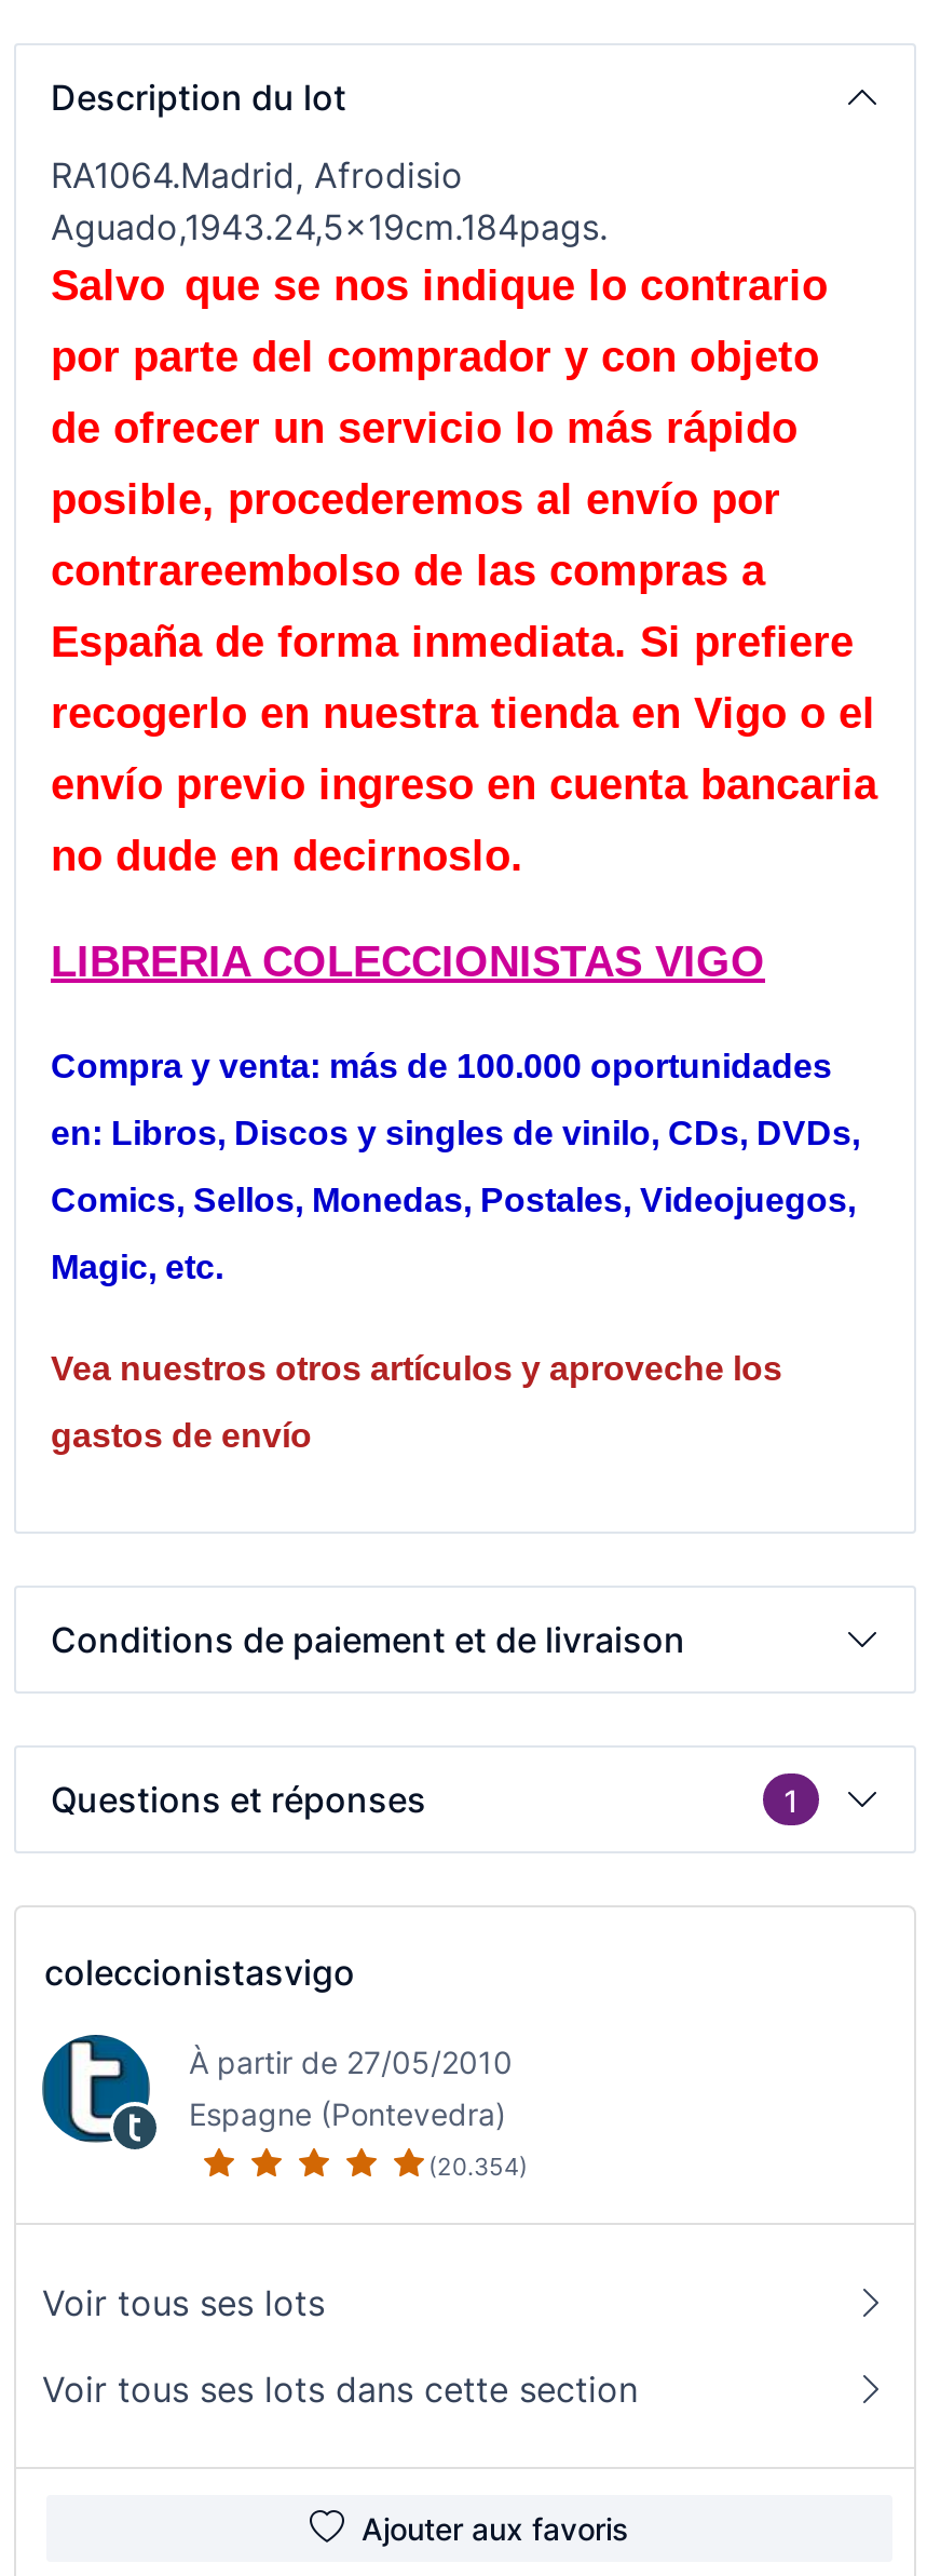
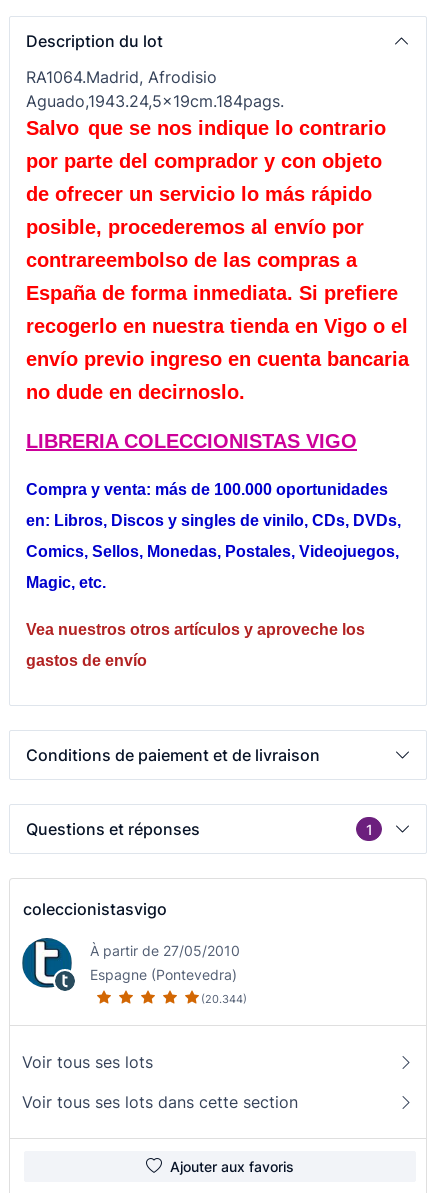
[428,2151,528,2181] (20.354) -> [201,992,247,1006] (20.344)

